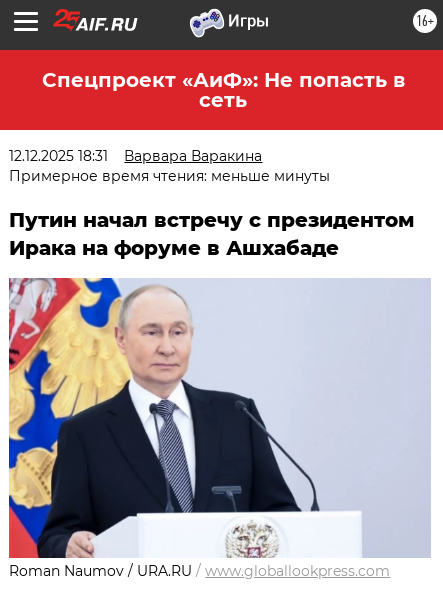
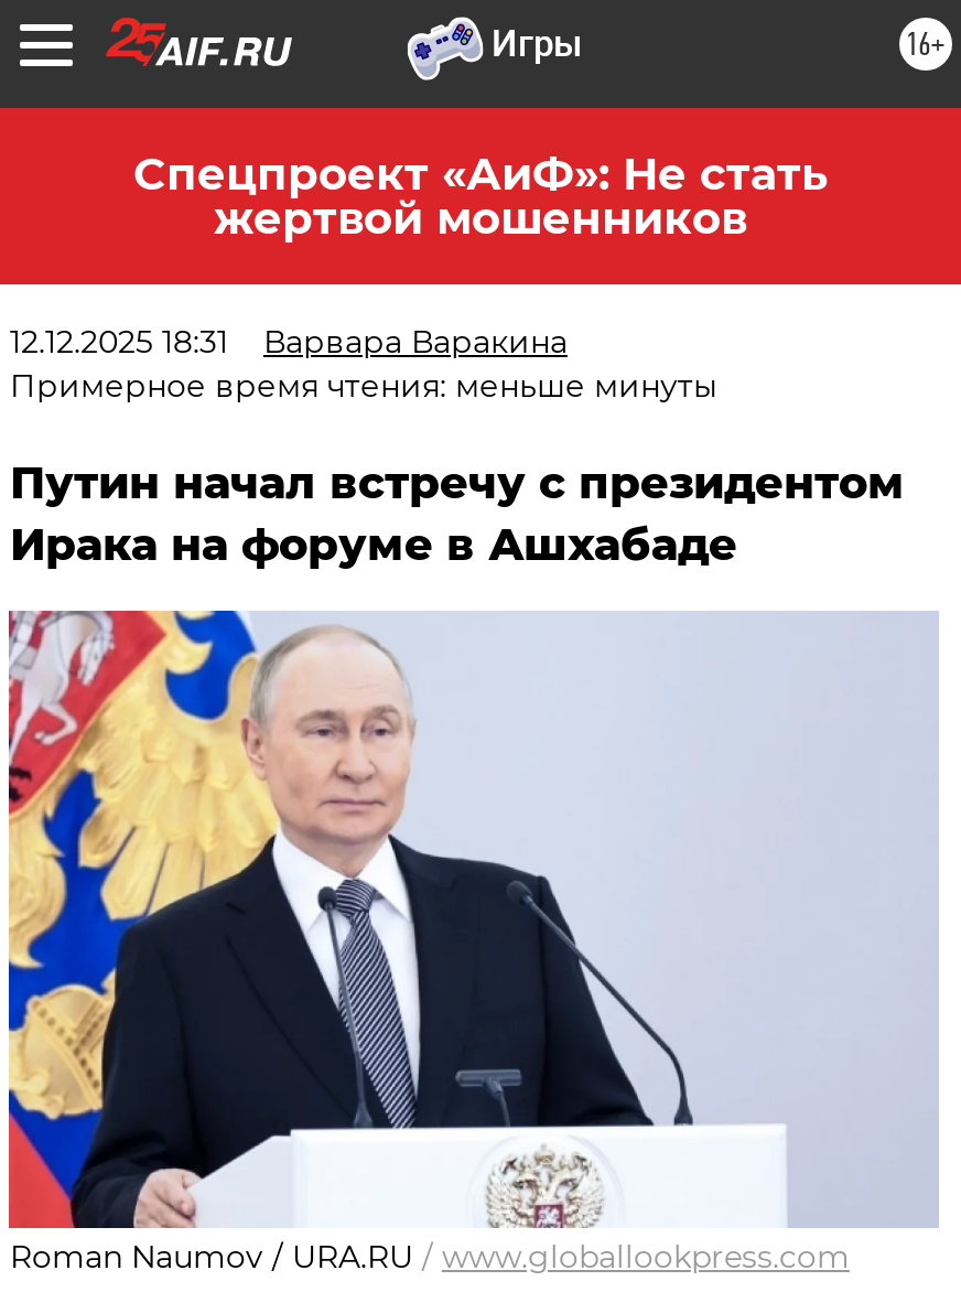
[41,68,404,112] Спецпроект «АиФ»: Не попасть в | сеть -> [133,148,828,245] Спецпроект «АиФ»: Не стать | жертвой мошенников

